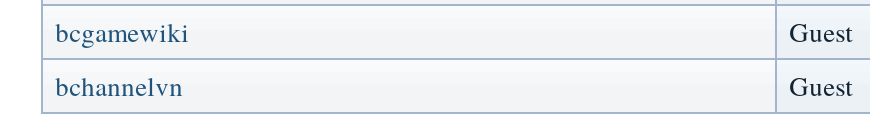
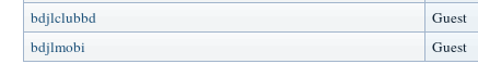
[55,13,189,49] bcgamewiki -> [31,7,96,27] bdjlclubbd
[55,67,183,103] bchannelvn -> [31,37,85,56] bdjlmobi

